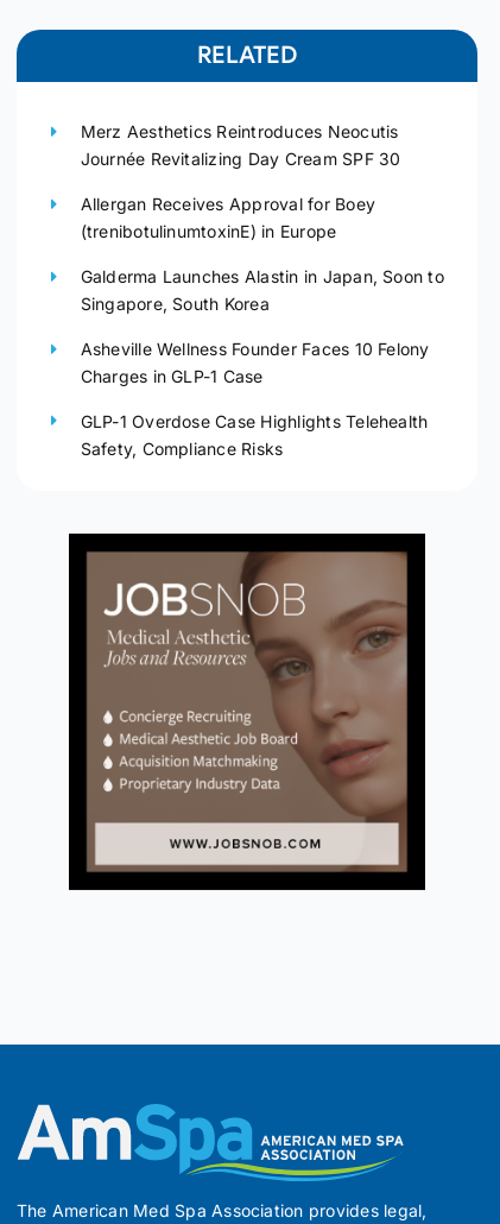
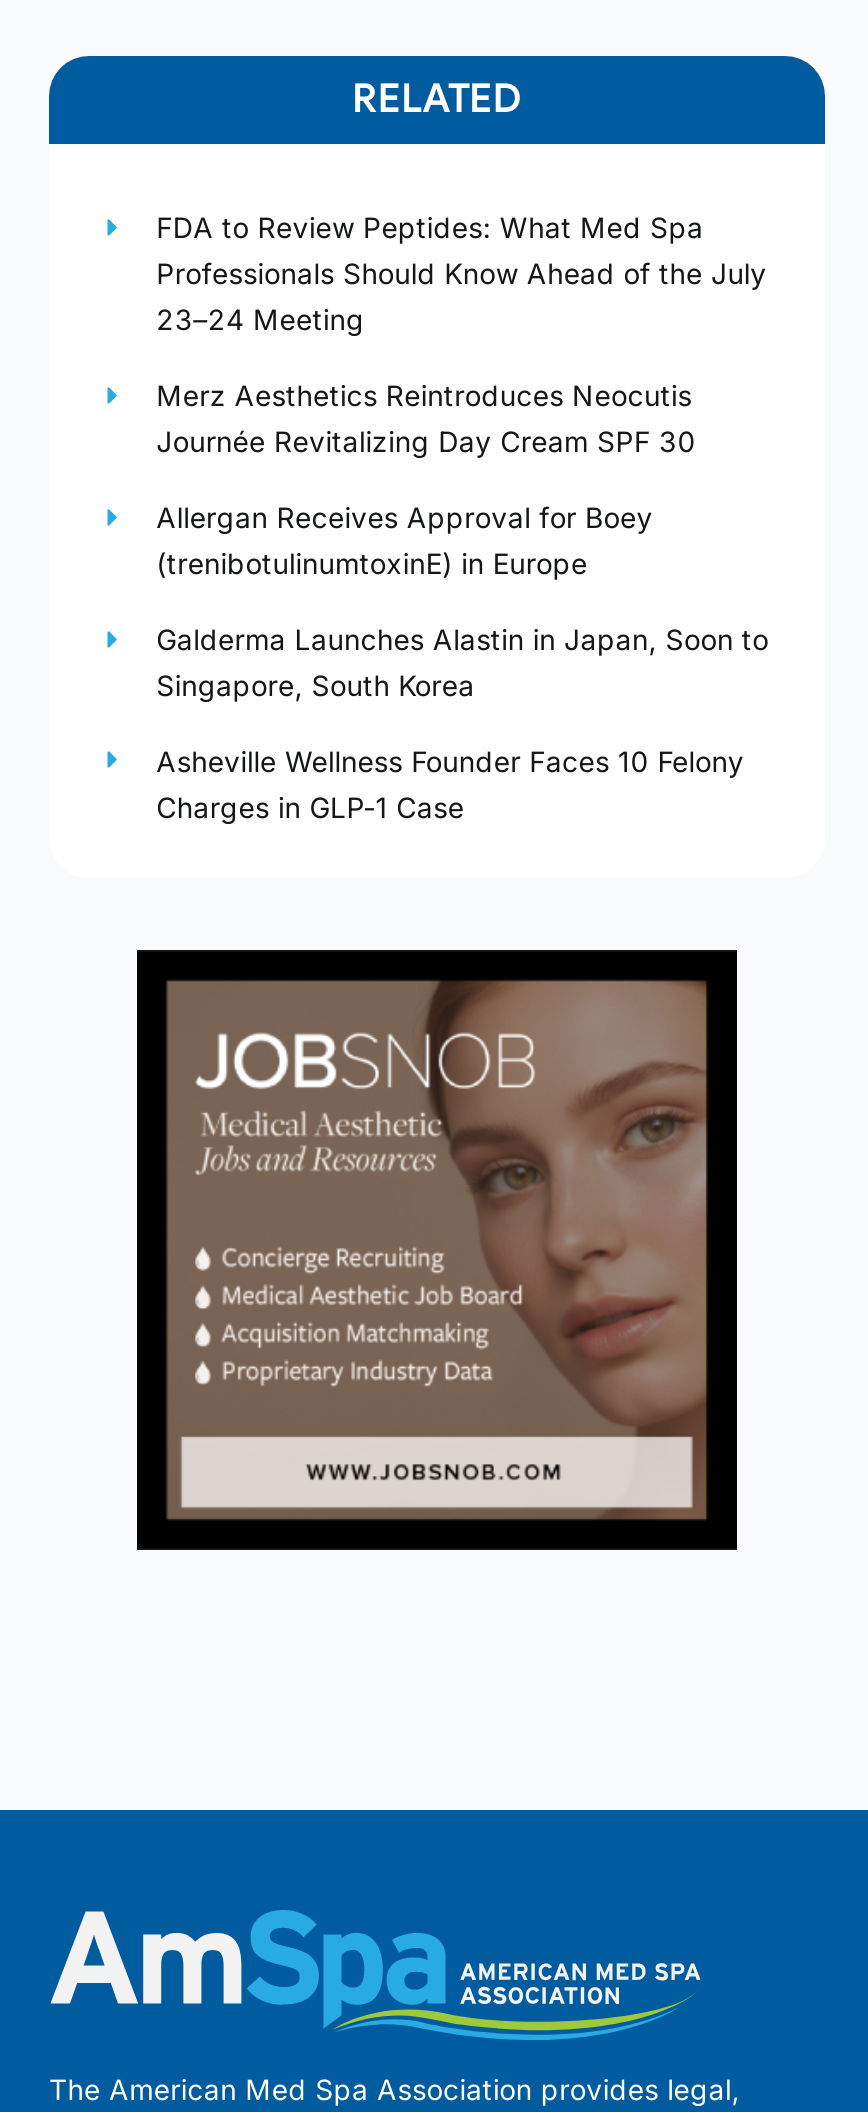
none -> [156,210,767,336] FDA to Review Peptides: What Med Spa | Professionals Should Know Ahead of the July | 23–24 Meeting
moved [80,121,444,386] -> [156,378,769,823]: Merz Aesthetics Reintroduces Neocutis | Journée Revitalizing Day Cream SPF 30 | Allergan Receives Approval for Boey | (trenibotulinumtoxinE) in Europe | Galderma Launches Alastin in Japan, Soon to | Singapore, South Korea | Asheville Wellness Founder Faces 10 Felony | Charges in GLP-1 Case
[80,411,428,458] GLP-1 Overdose Case Highlights Telehealth | Safety, Compliance Risks -> none

